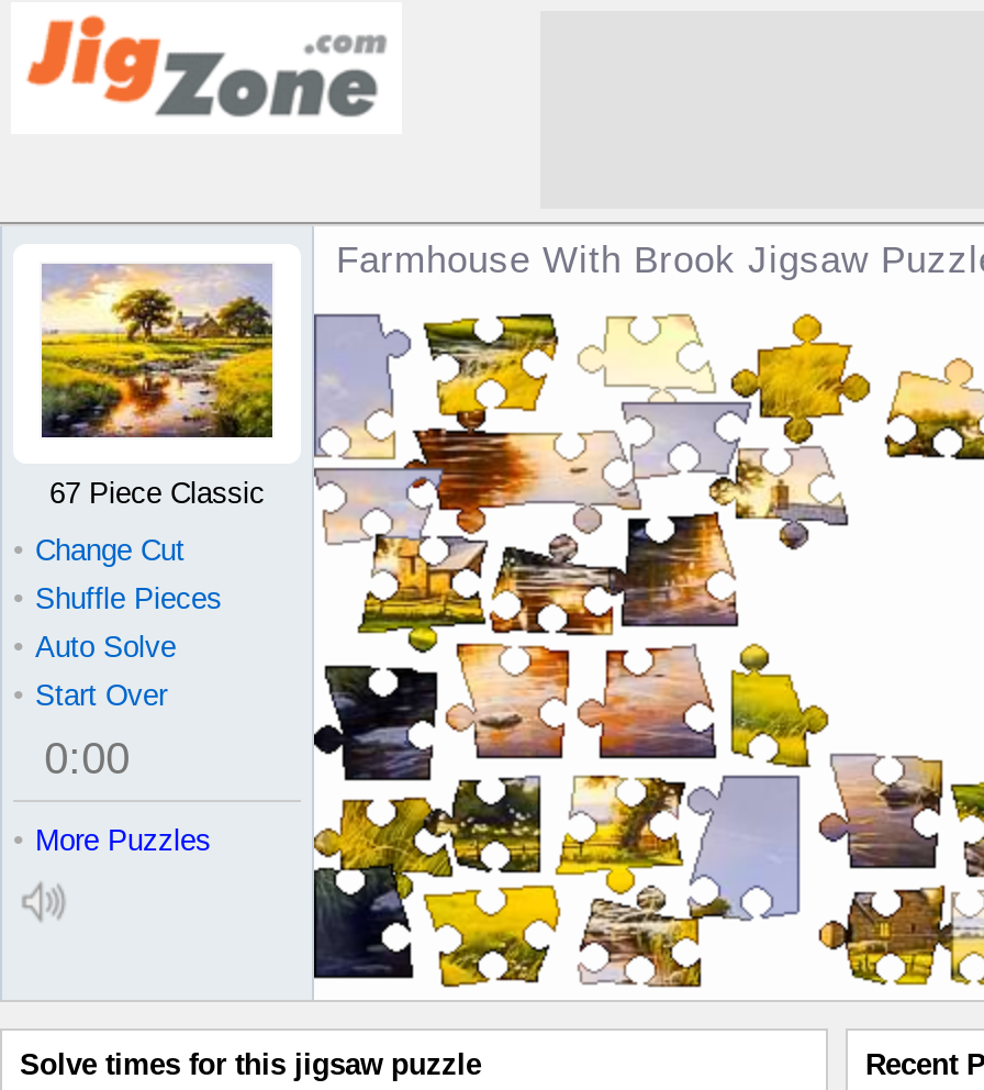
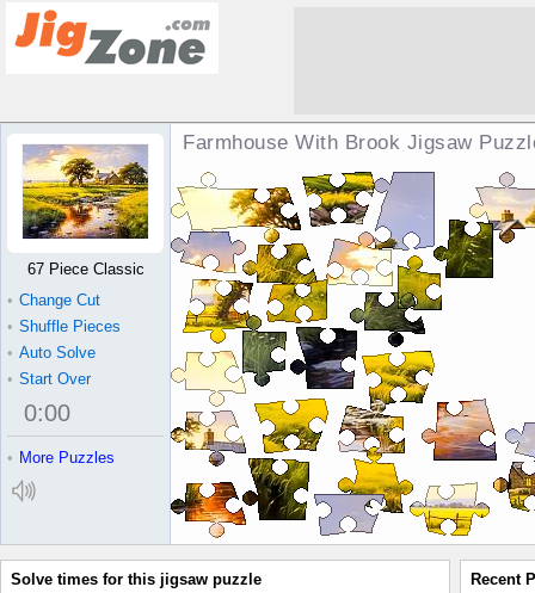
[312,312,977,989] [image] -> [170,171,531,539] [image]

